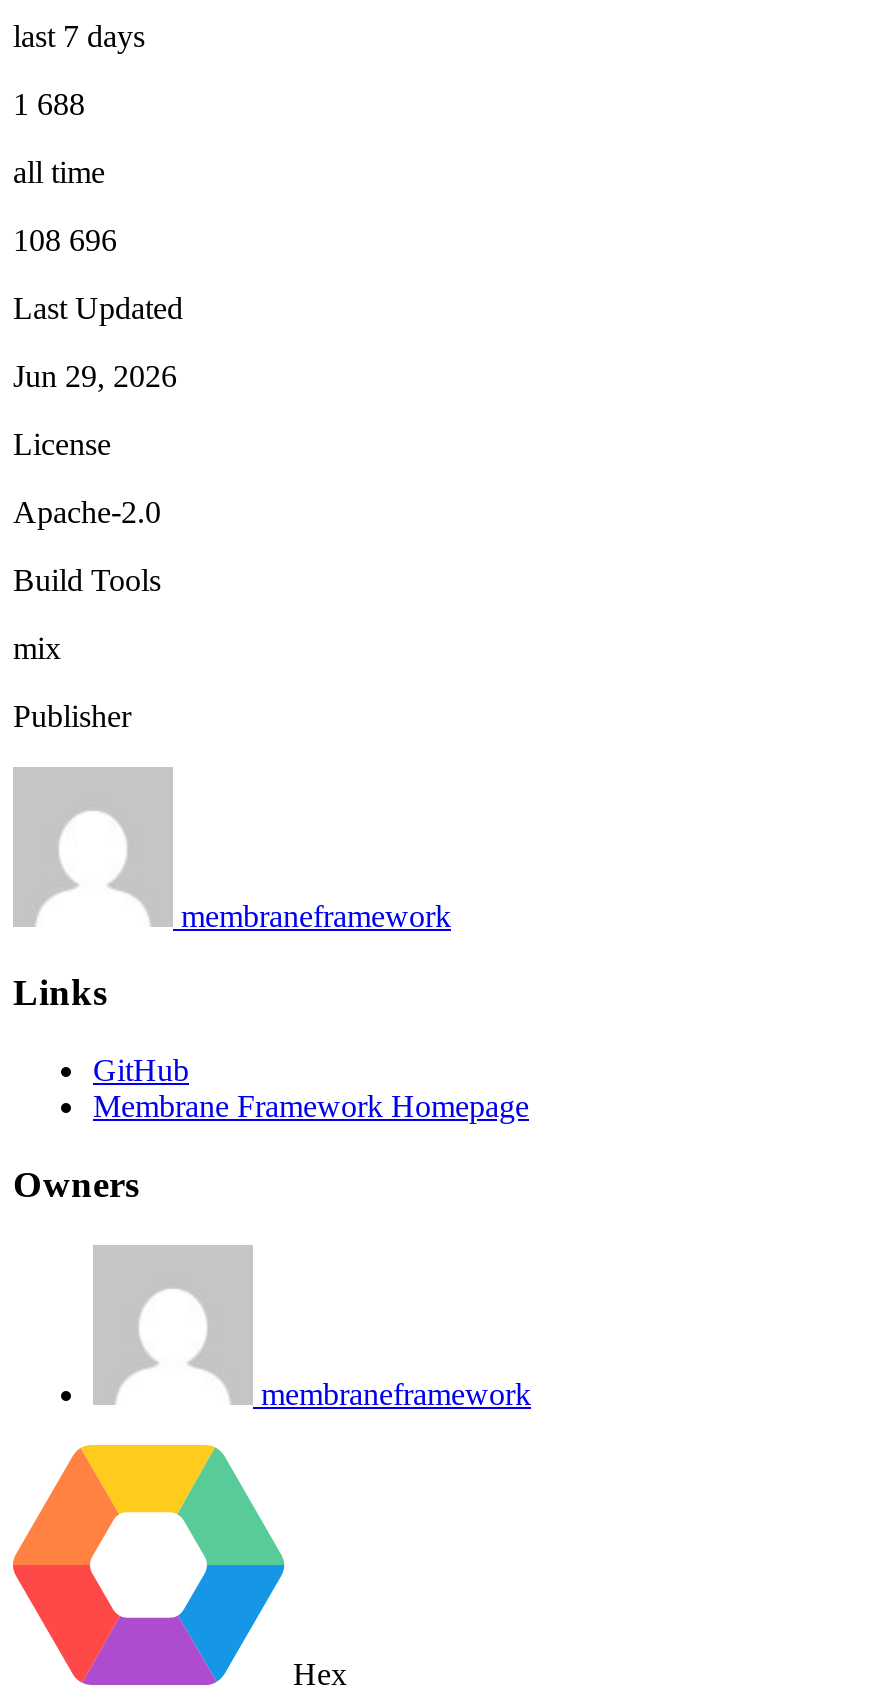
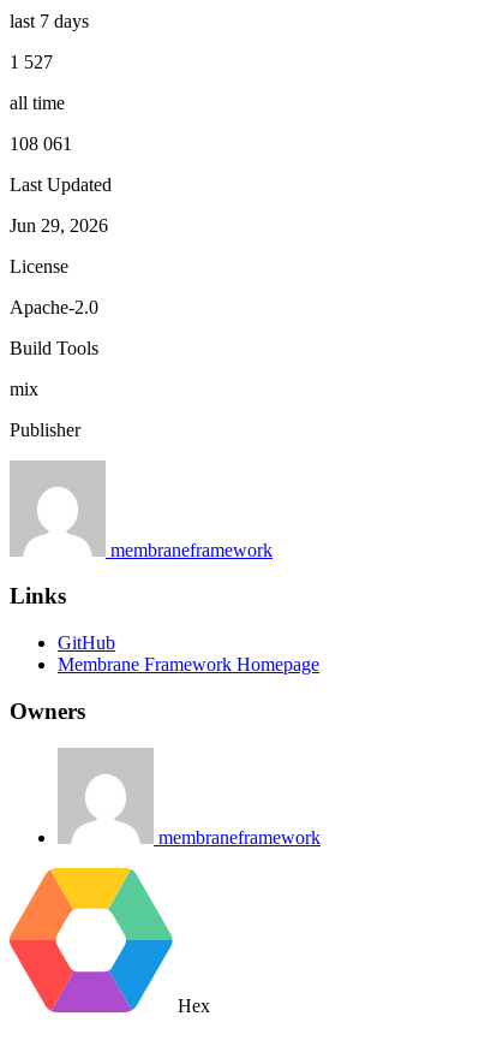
[13,86,85,120] 1 688 -> [10,51,53,72] 1 527
[13,222,117,256] 108 696 -> [10,133,72,154] 108 061

